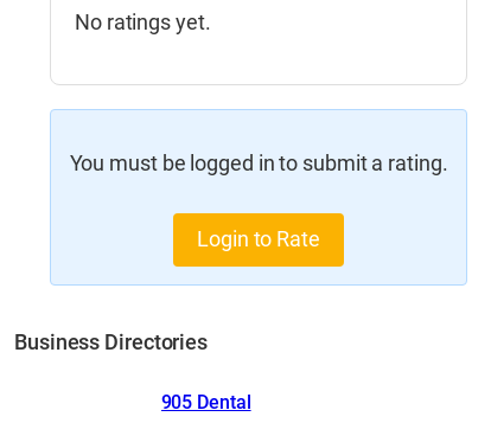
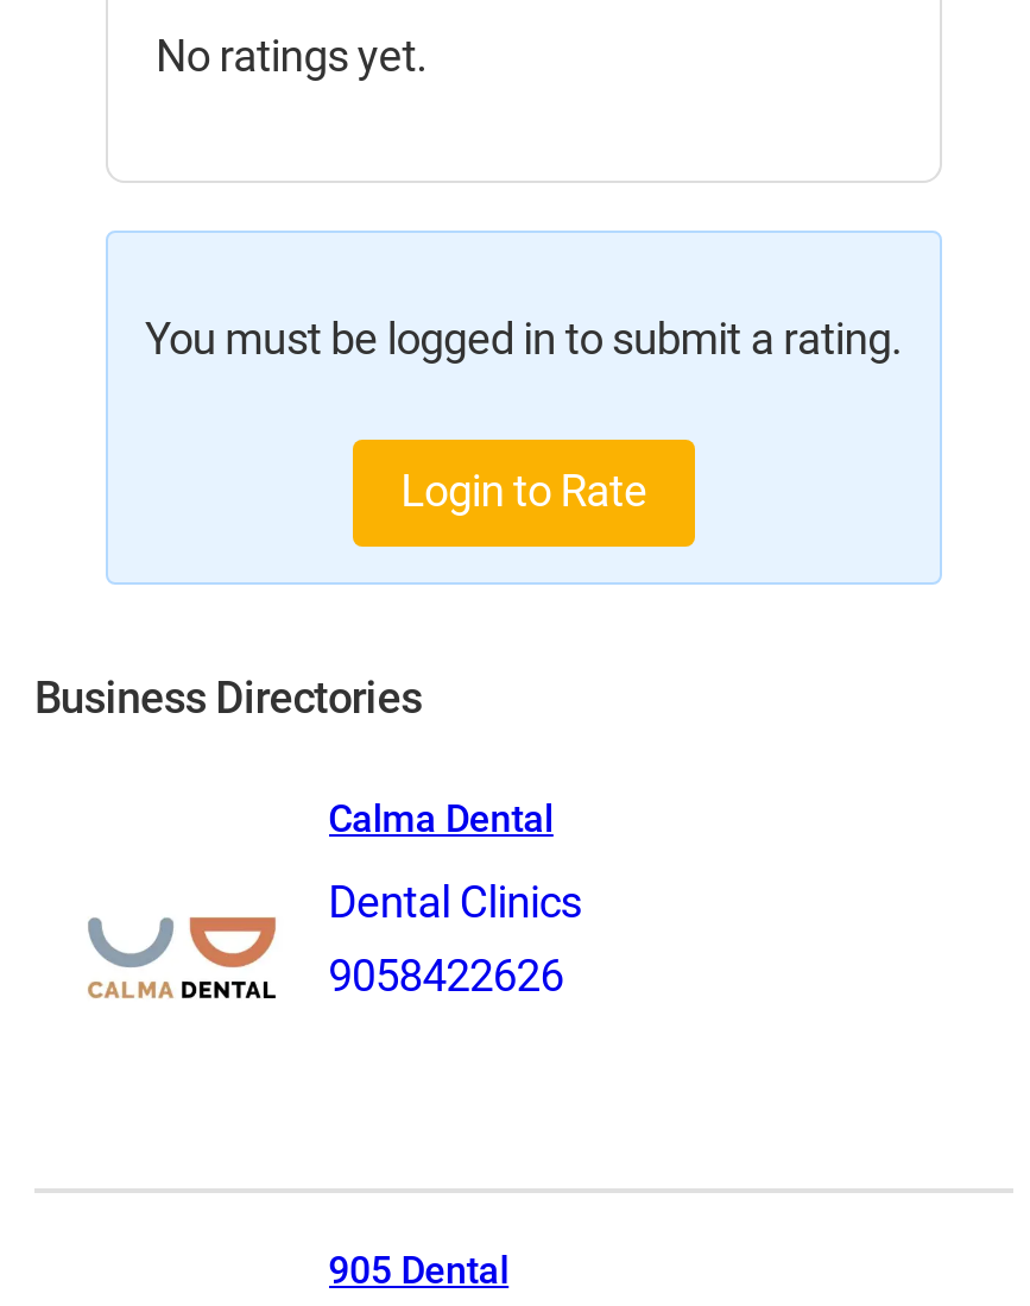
none -> [87,797,581,1003] [image] | Calma Dental | Dental Clinics | 9058422626

